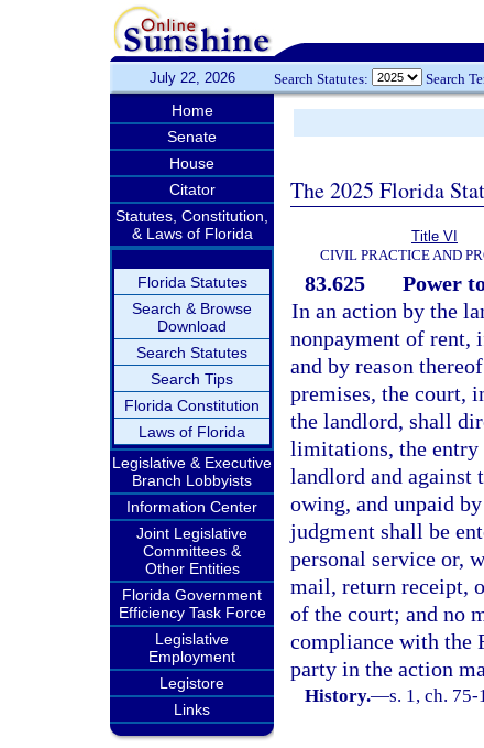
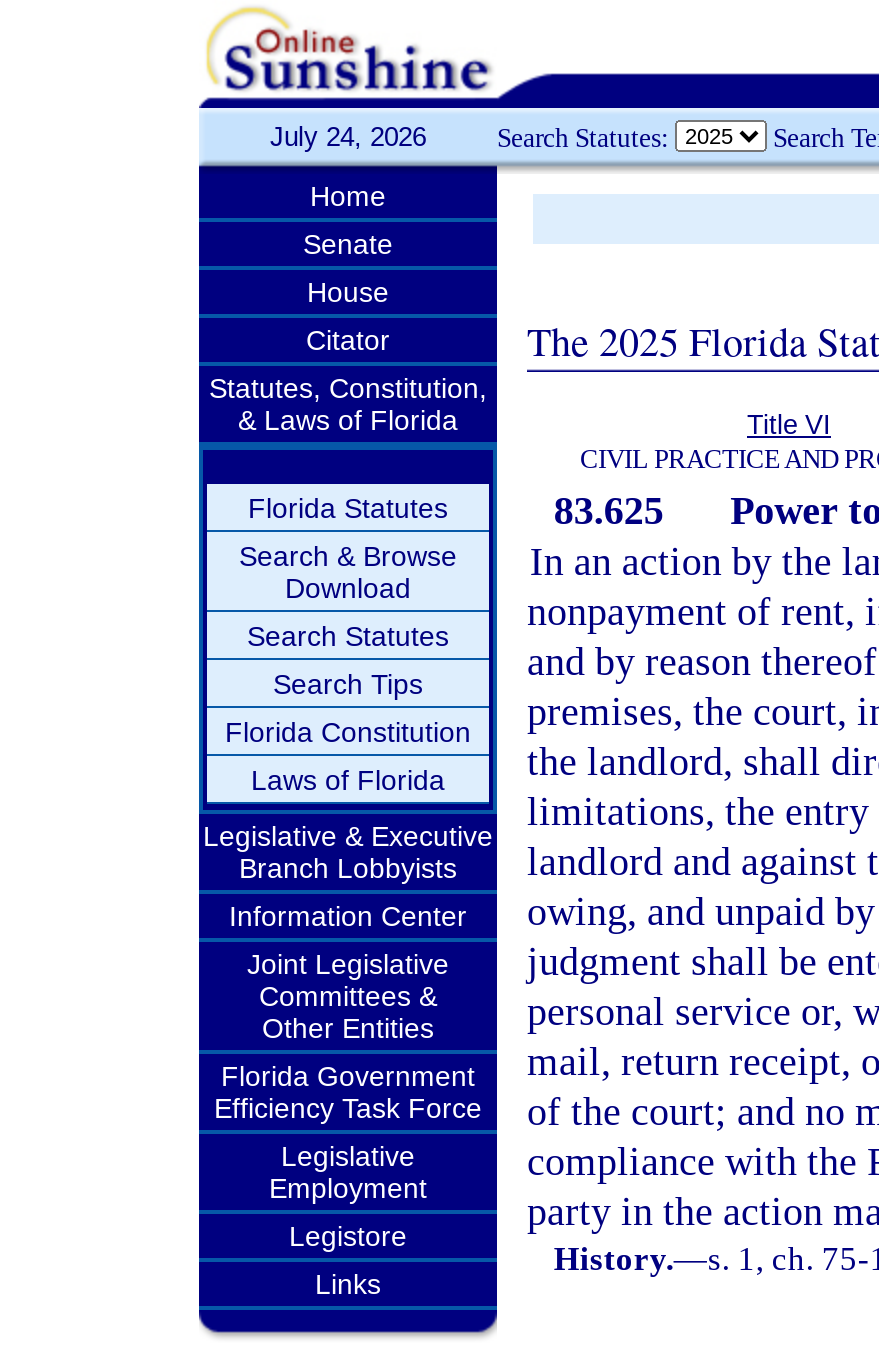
[149,69,235,86] July 22, 2026 -> [270,122,426,152] July 24, 2026

